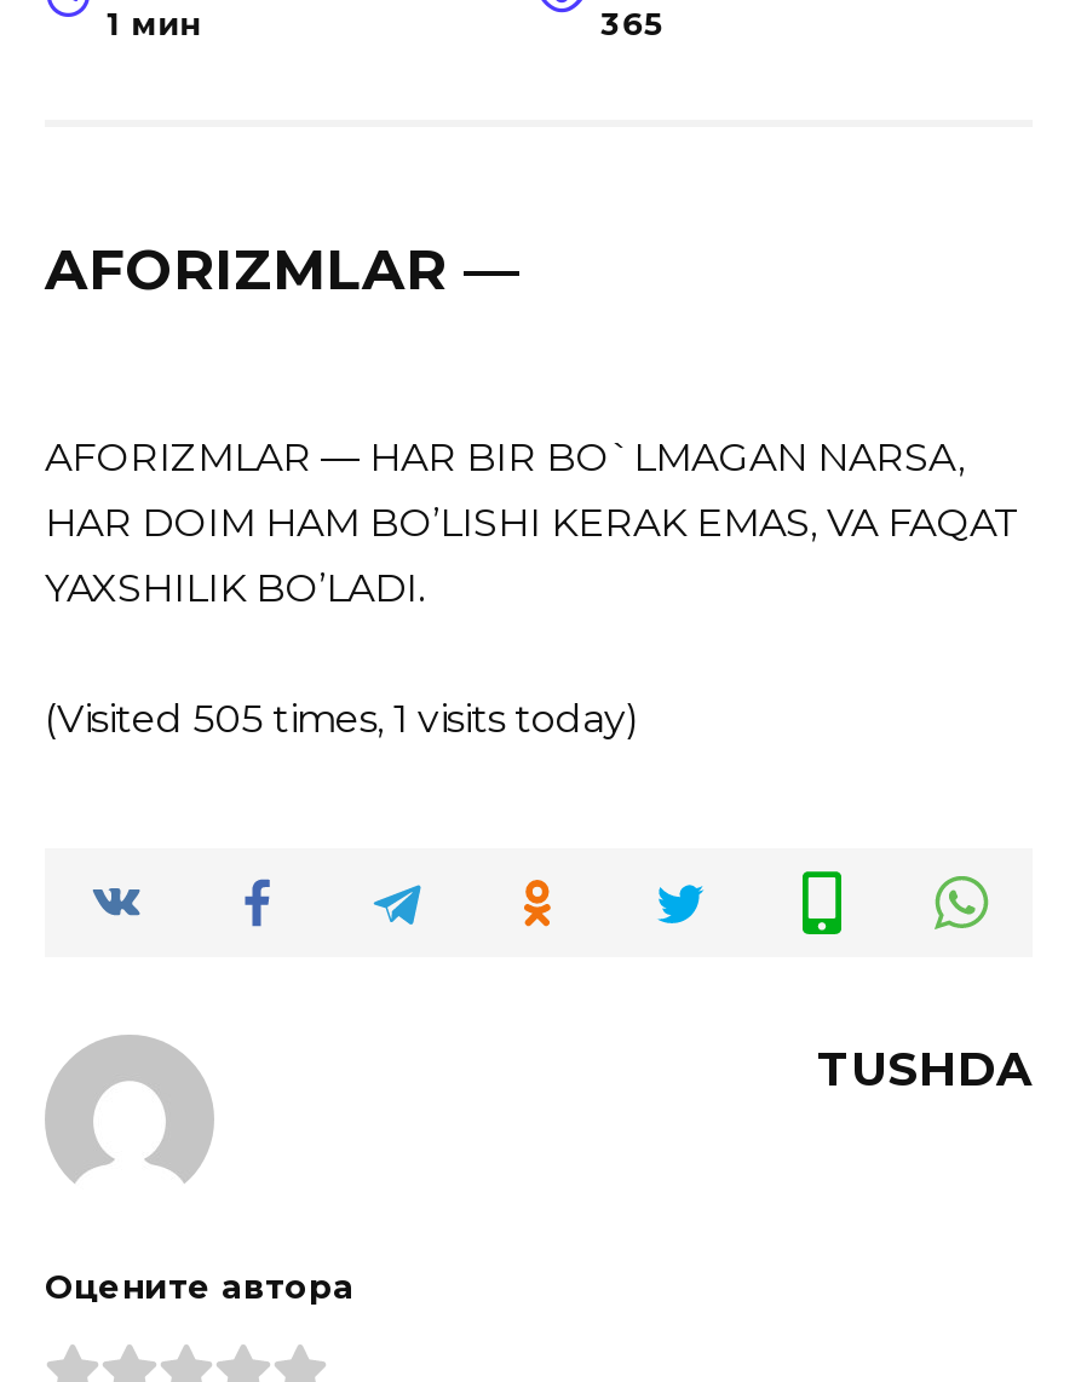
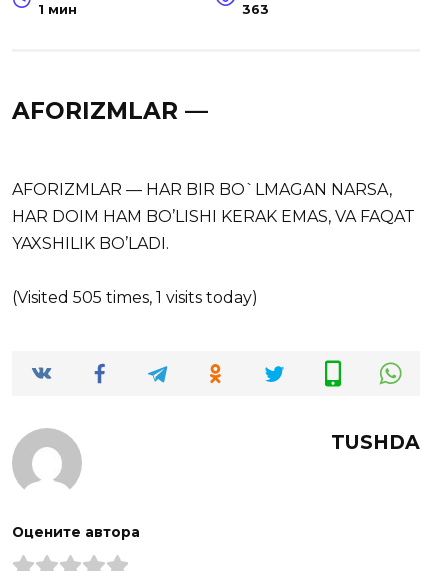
[601,6,664,42] 365 -> [242,2,269,17] 363

